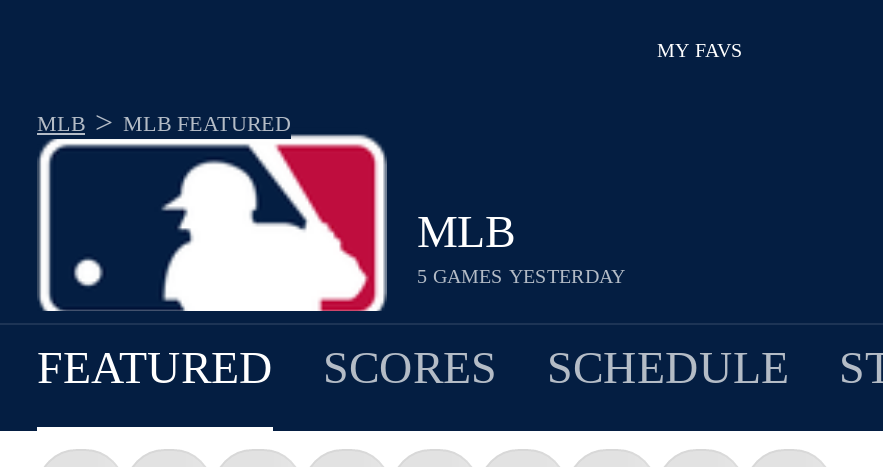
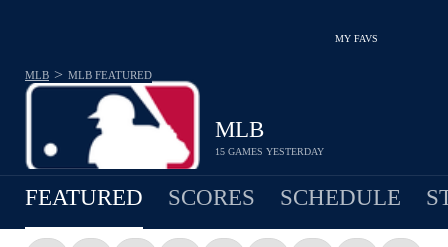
[417,264,625,286] 5 GAMES YESTERDAY -> [215,145,324,156] 15 GAMES YESTERDAY

